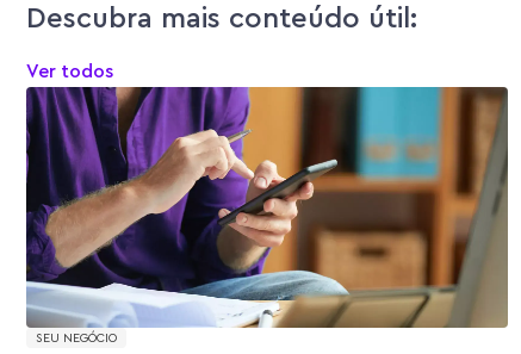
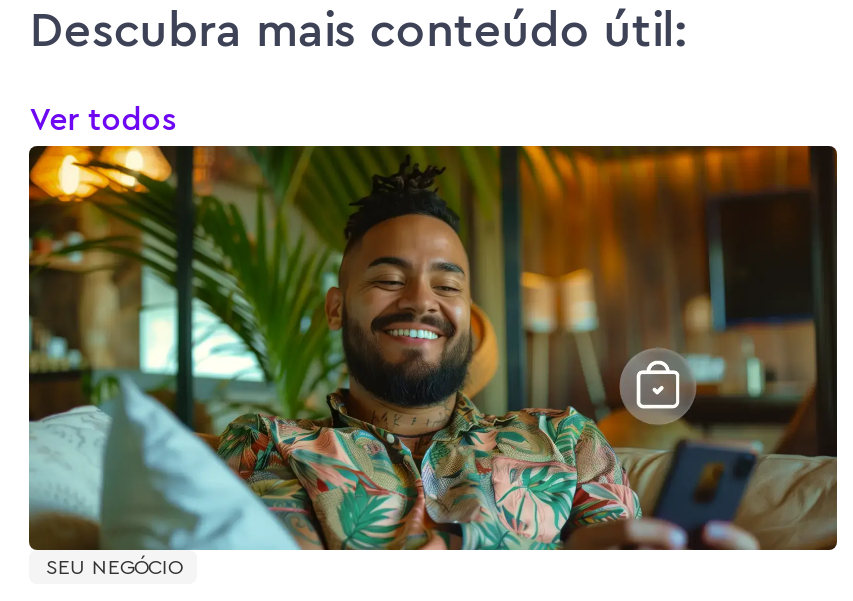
[25,86,509,329] [image] -> [27,144,839,552] [image]

